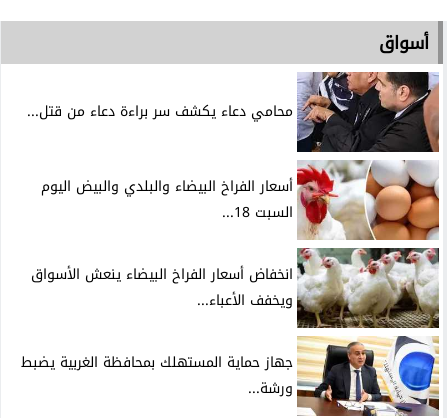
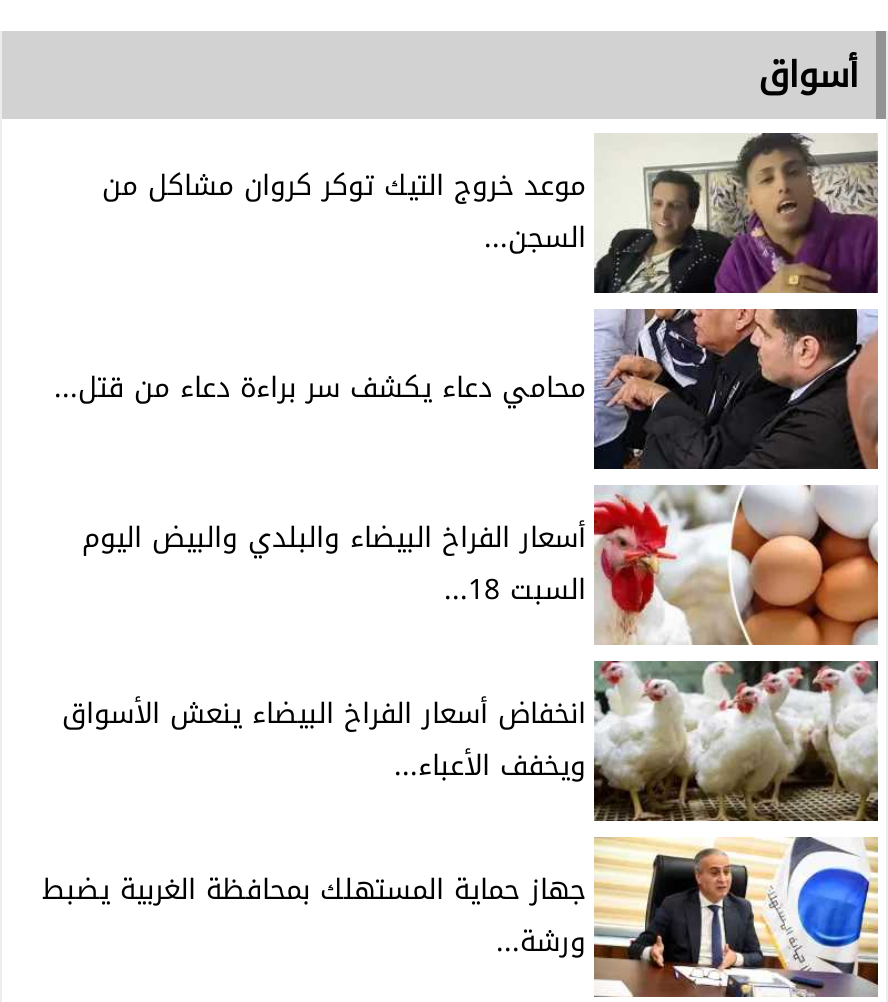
none -> [102,131,878,293] [image] | موعد خروج التيك توكر كروان مشاكل من | السجن...

